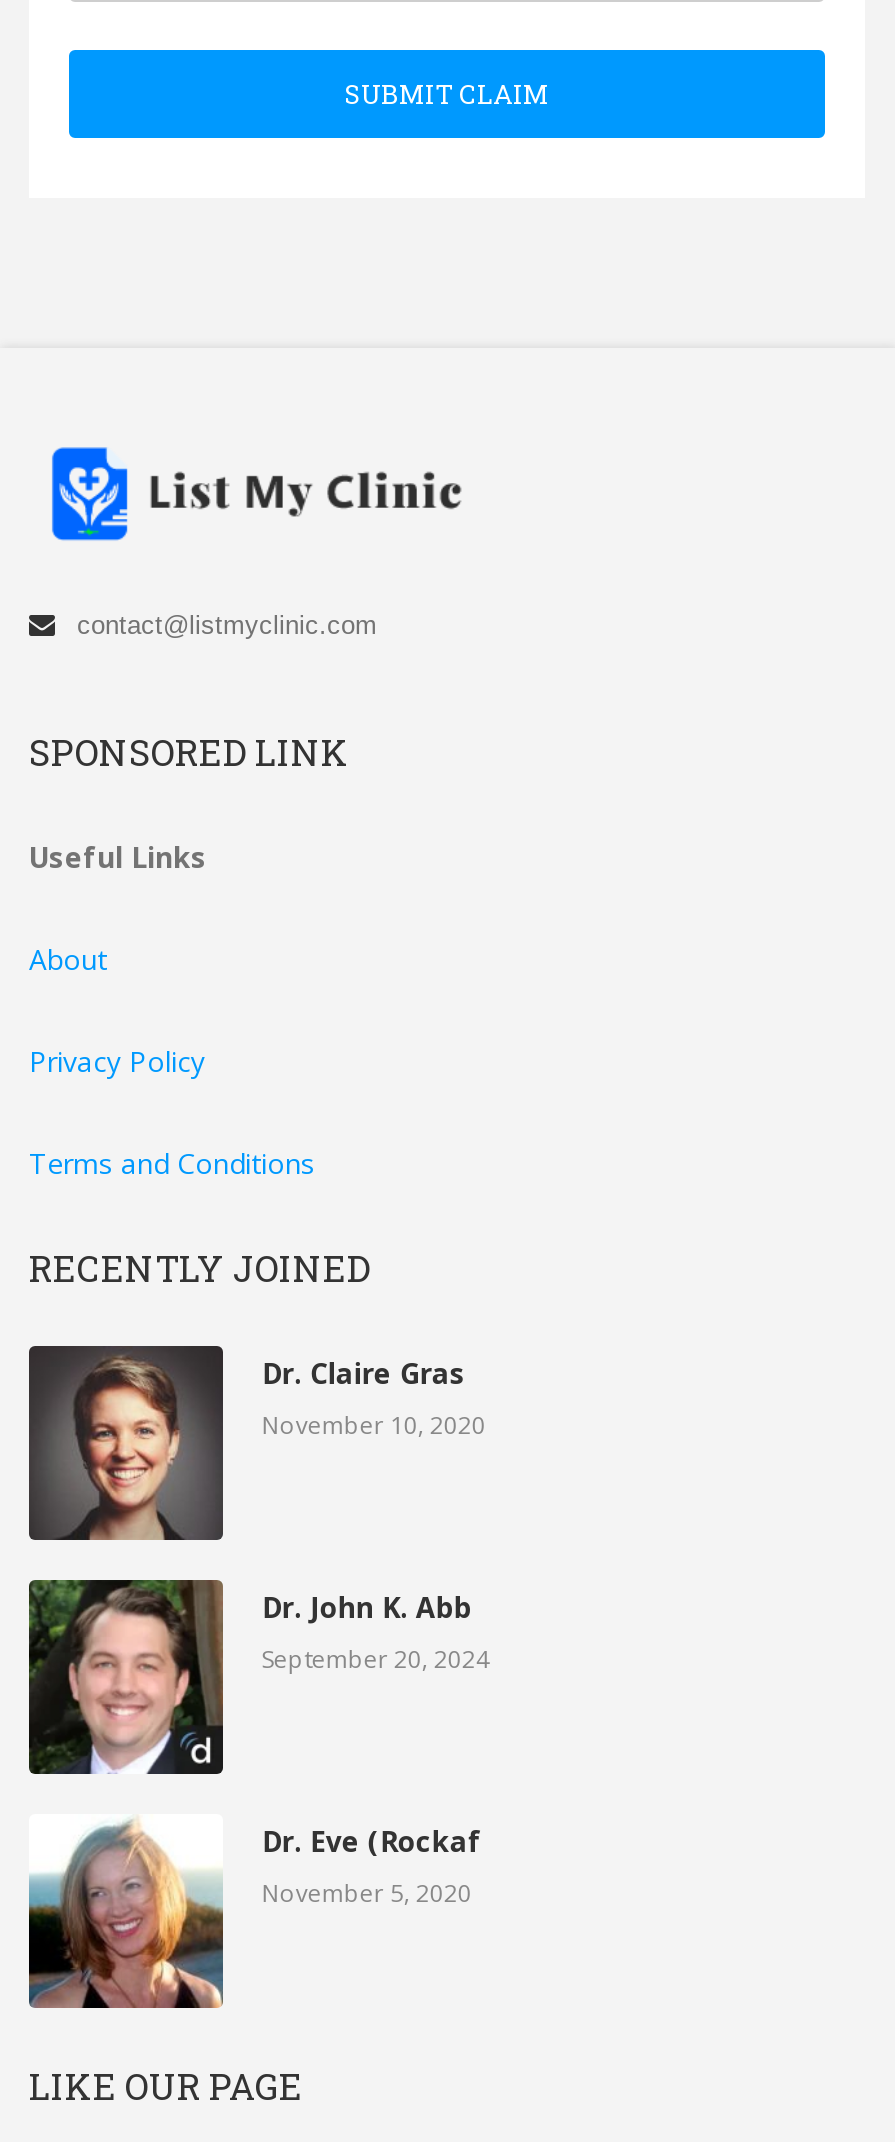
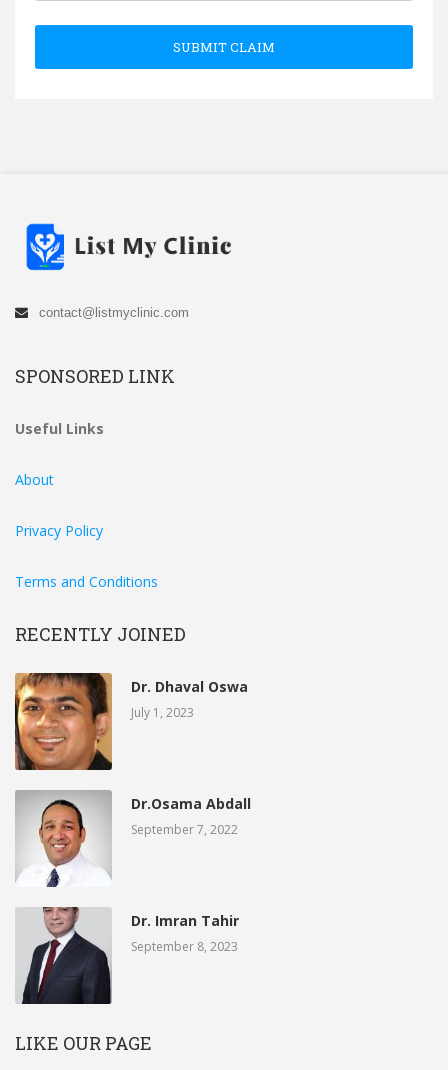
[27,1344,486,1542] [image] | Dr. Claire Gras | November 10, 2020 -> [14,672,248,771] [image] | Dr. Dhaval Oswa | July 1, 2023
[27,1580,490,1776] [image] | Dr. John K. Abb | September 20, 2024 -> [15,791,251,888] [image] | Dr.Osama Abdall | September 7, 2022
[27,1814,482,2010] [image] | Dr. Eve (Rockaf | November 5, 2020 -> [15,906,239,1005] [image] | Dr. Imran Tahir | September 8, 2023

